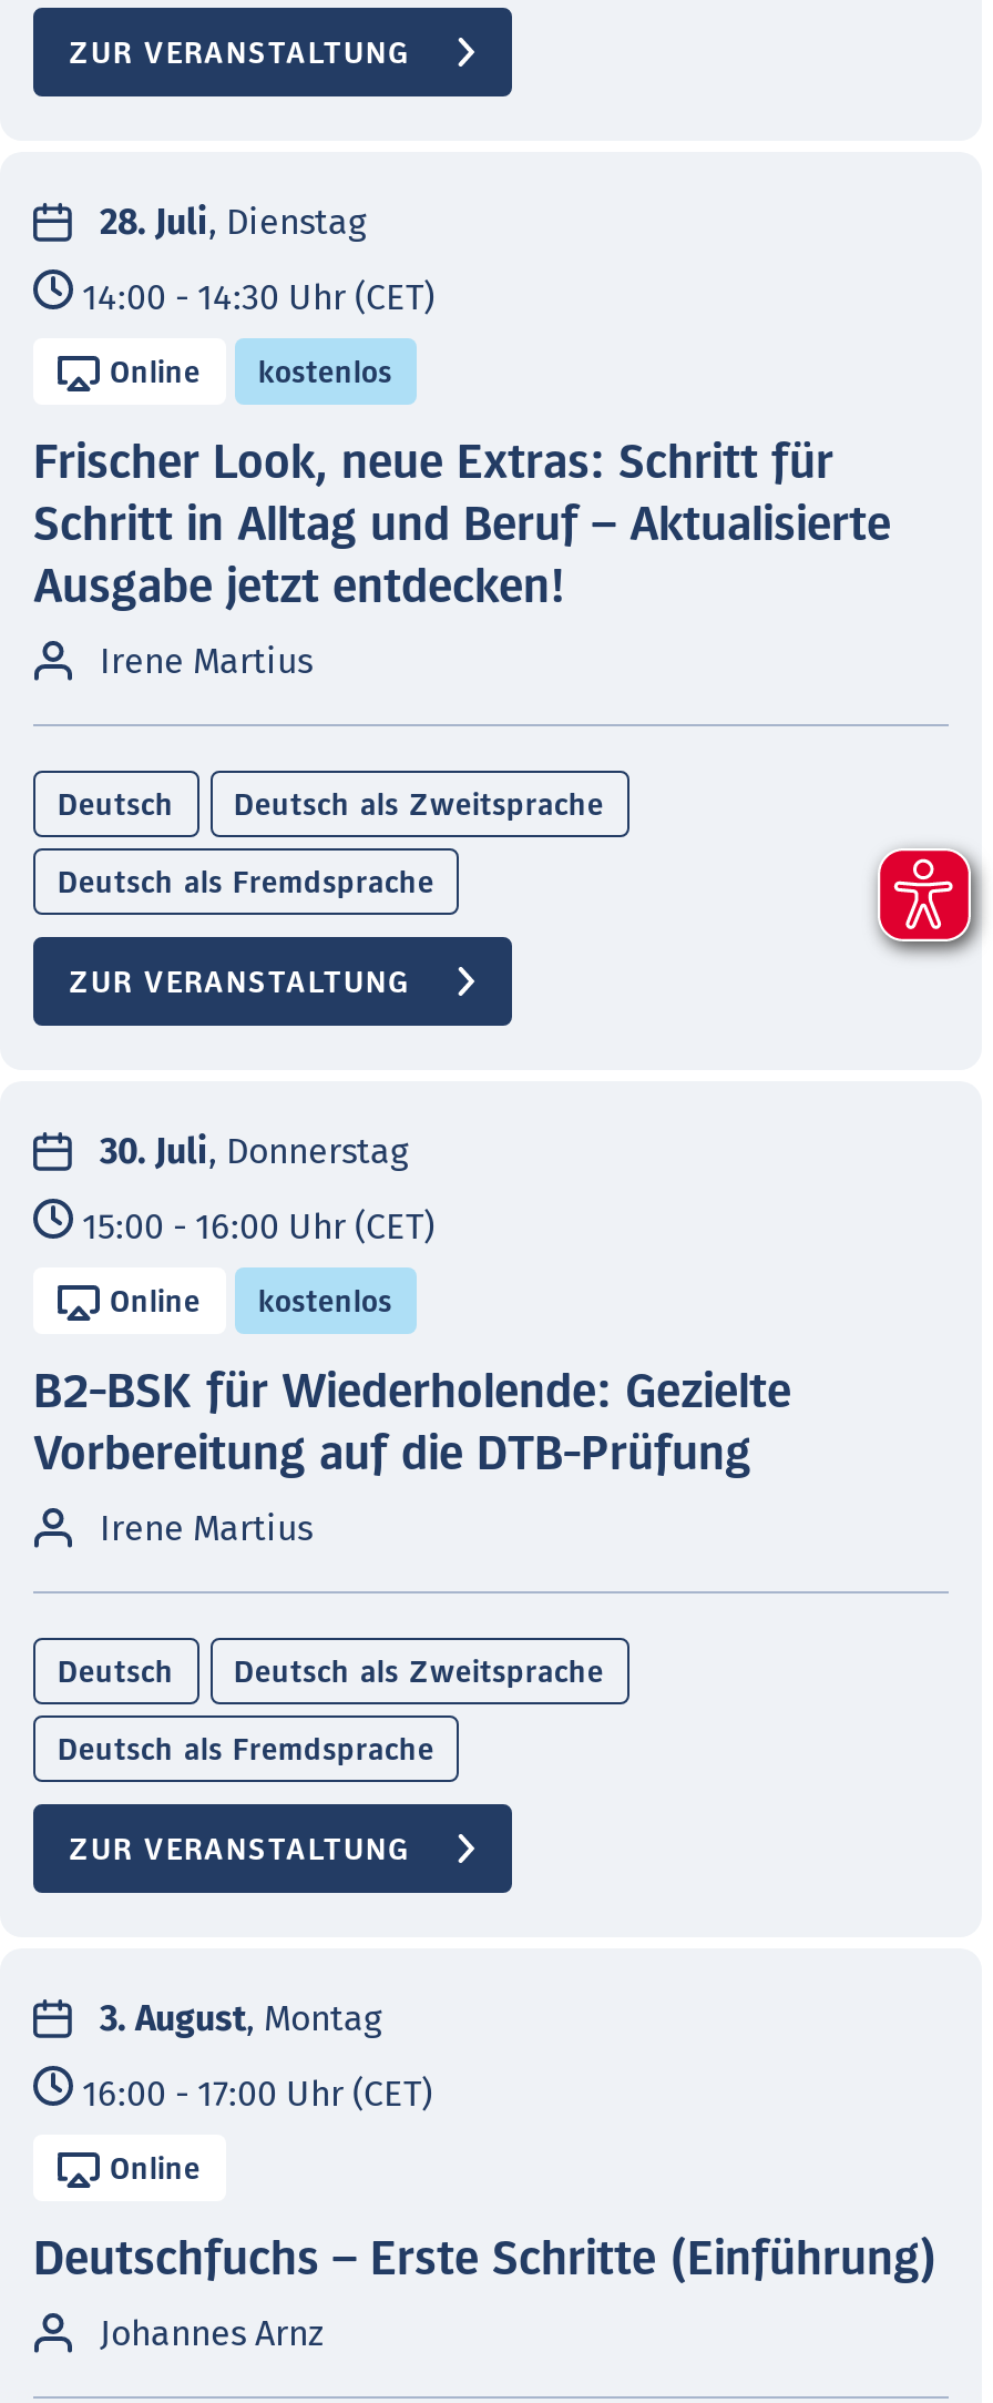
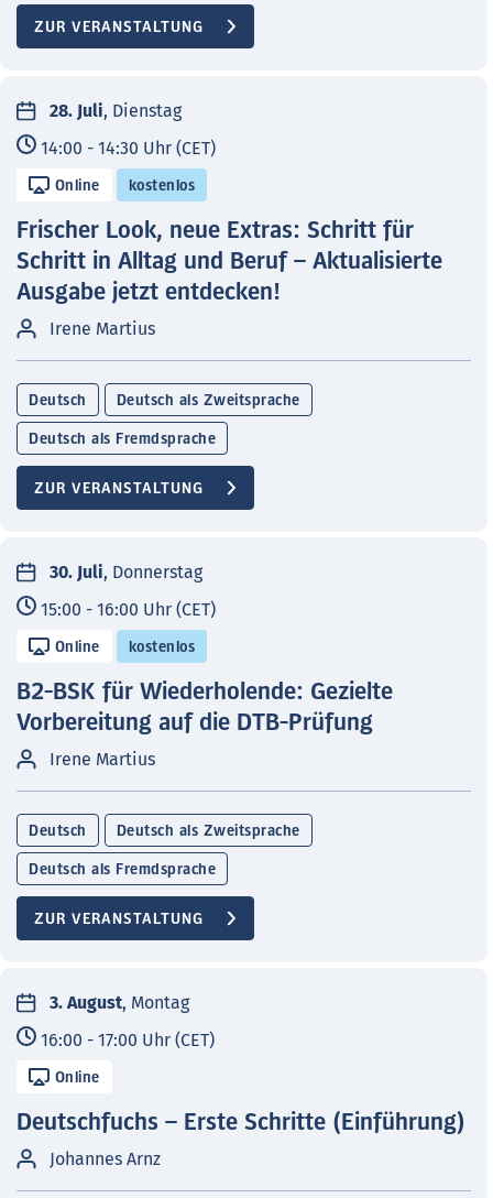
[873,847,984,956] [image] -> none

